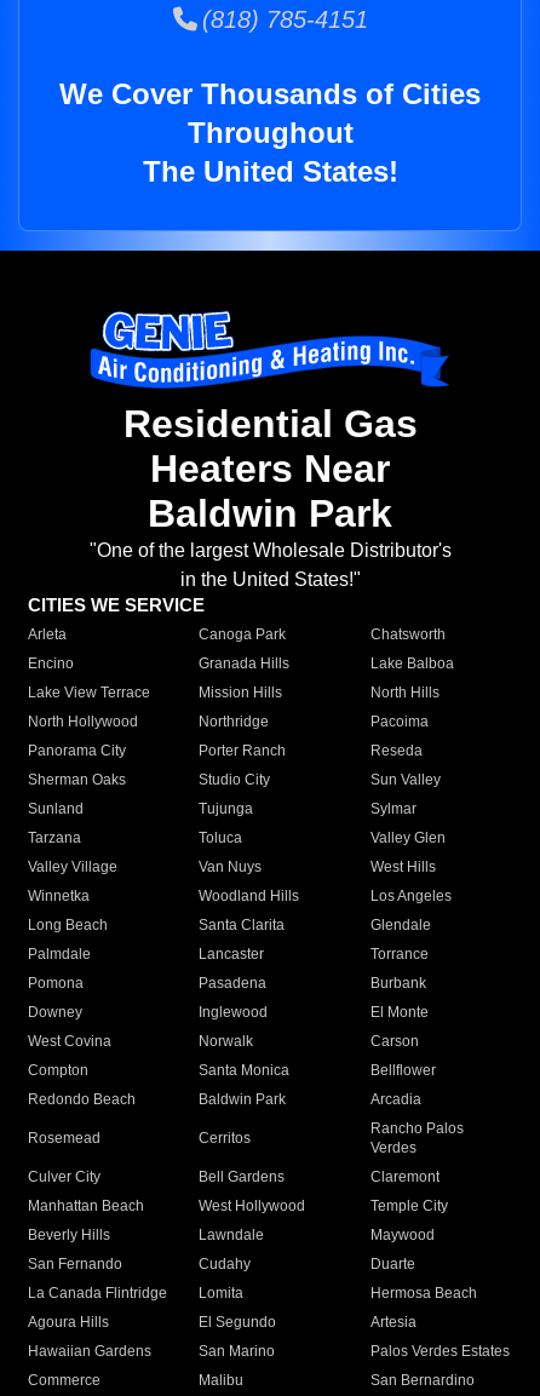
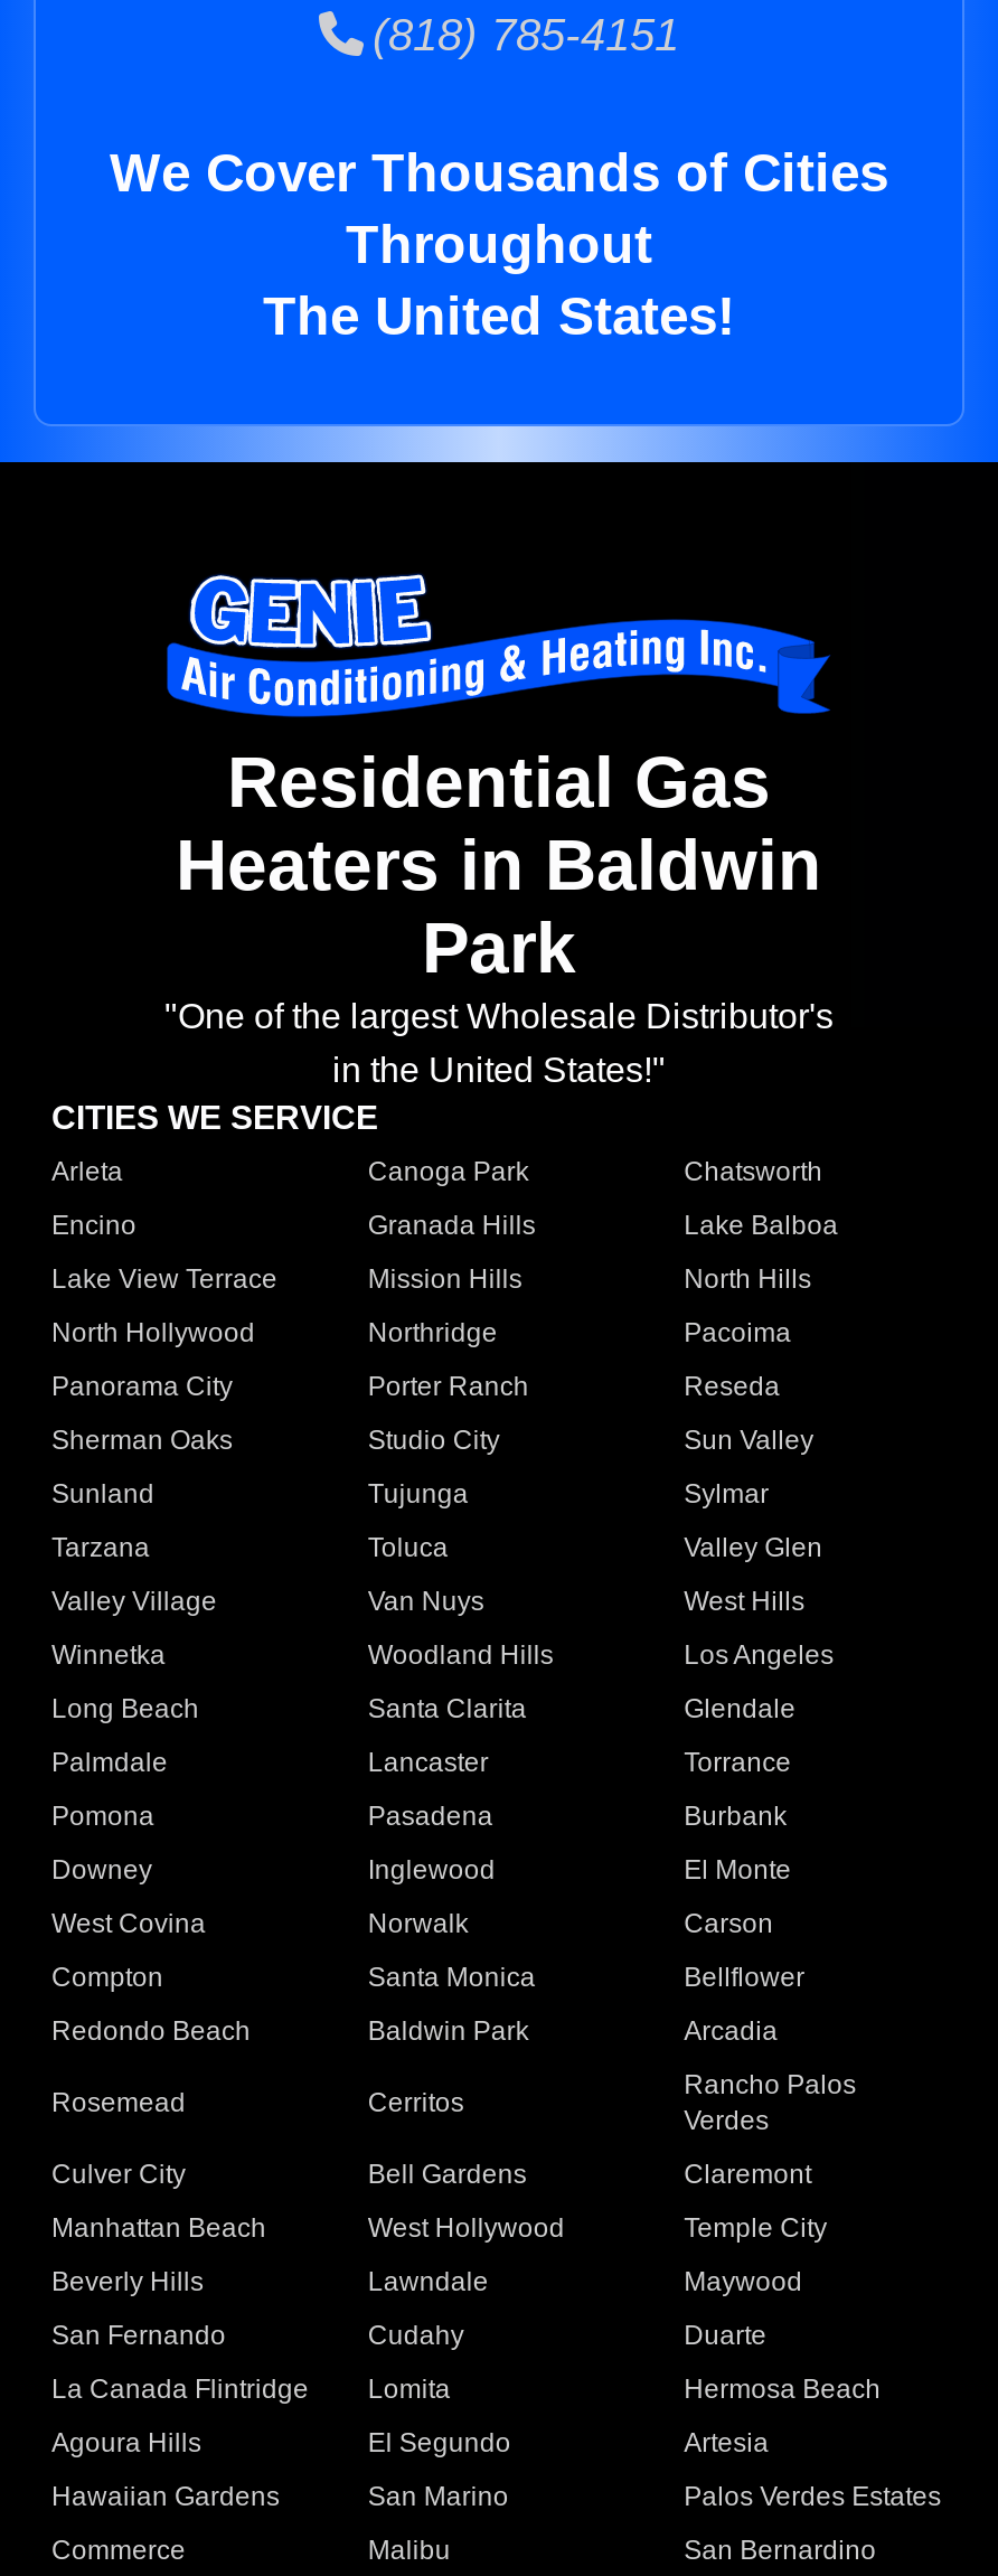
[148,447,392,536] Heaters Near | Baldwin Park -> [176,825,822,989] Heaters in Baldwin | Park

